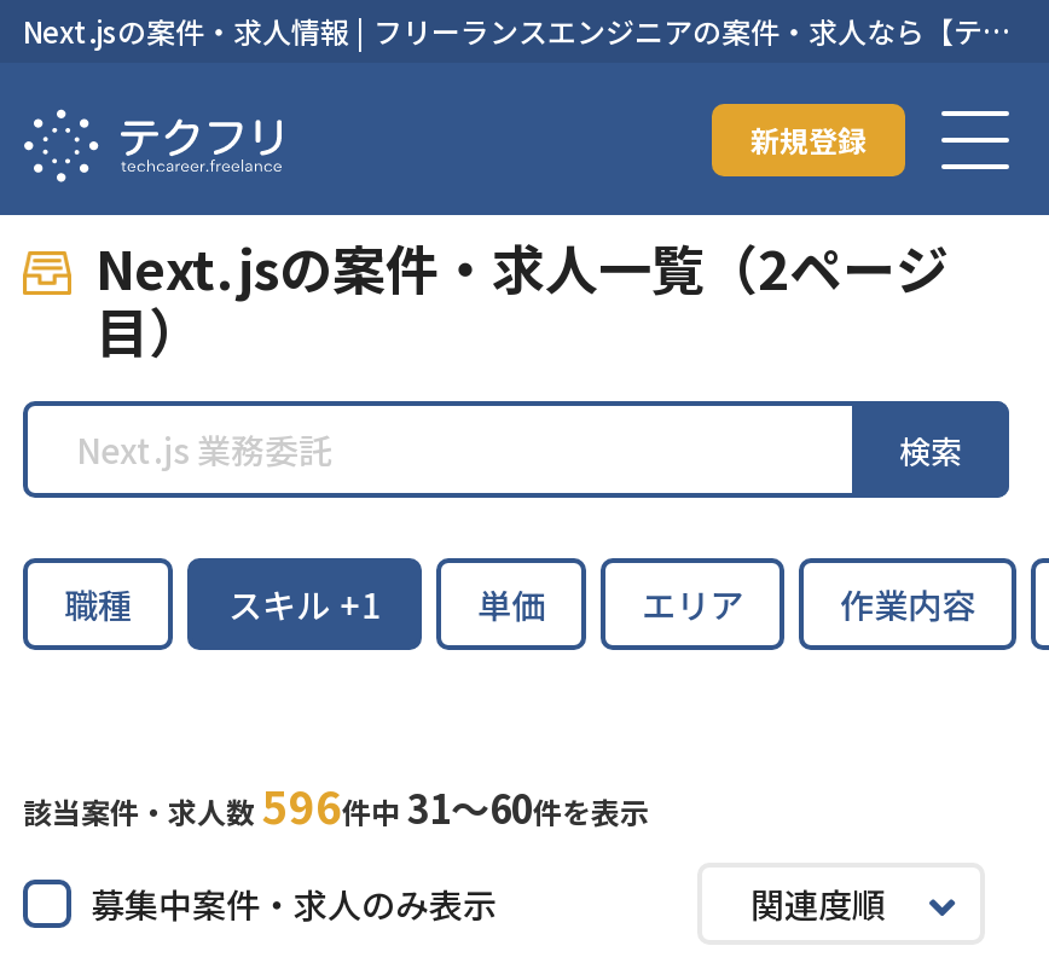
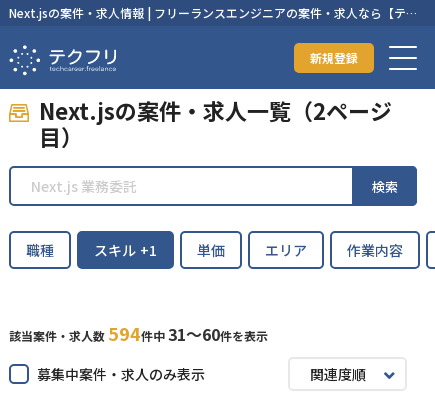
[23,773,649,836] 該当案件・求人数596件中31〜60件を表示 -> [9,320,268,346] 該当案件・求人数594件中31〜60件を表示

